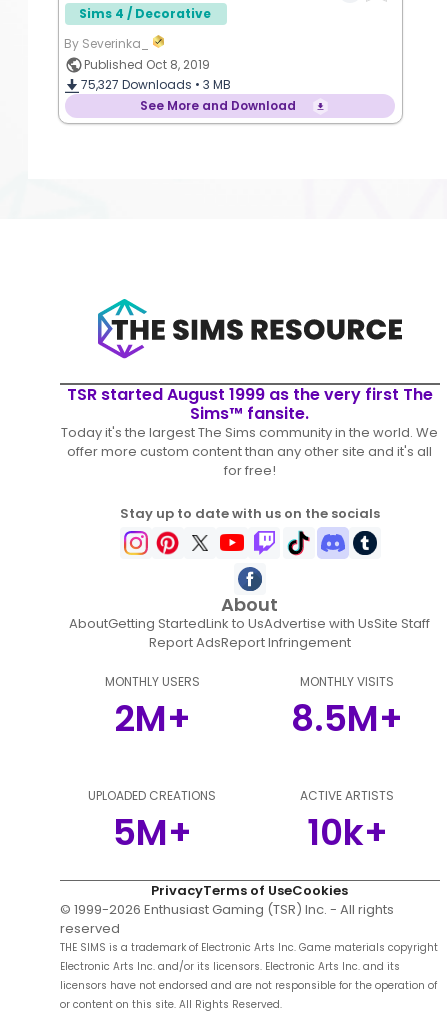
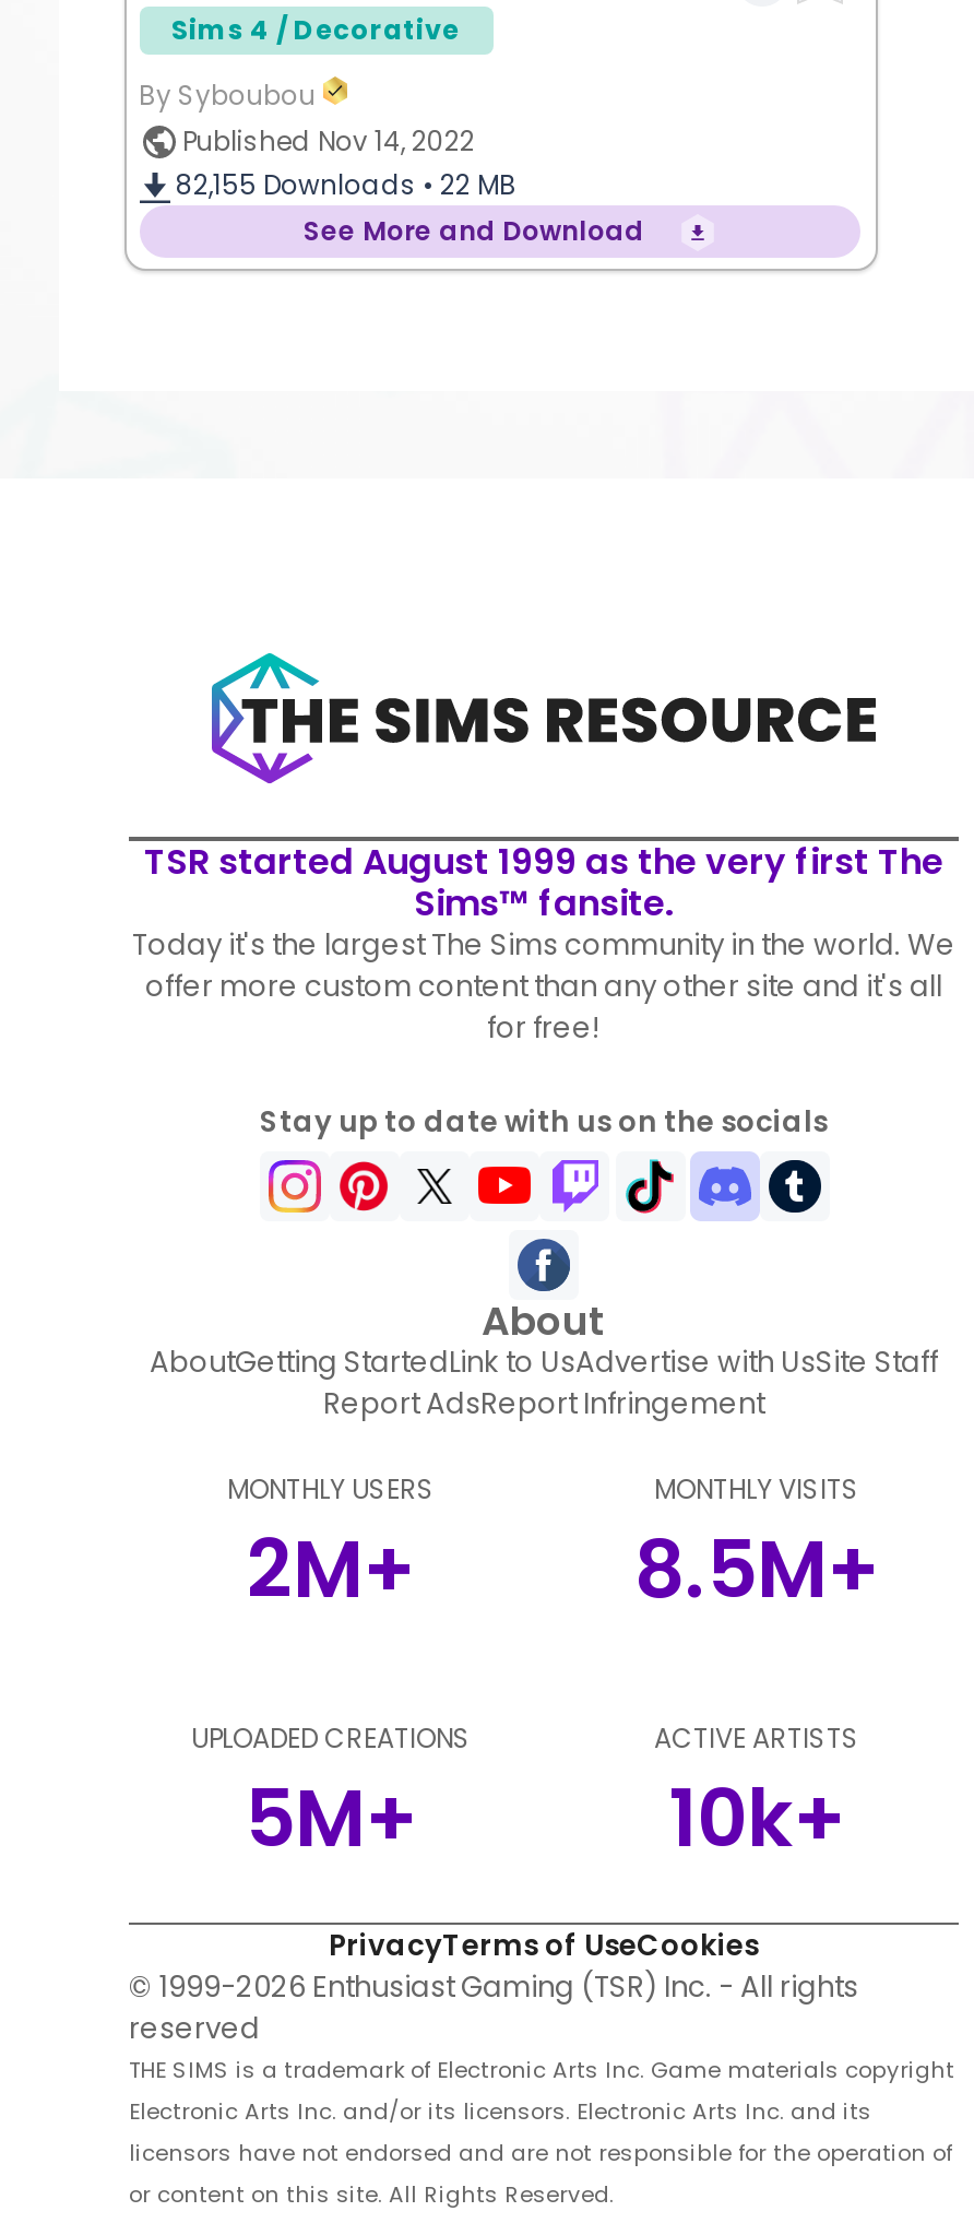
[64,35,149,52] By Severinka_ -> [139,76,316,113] By Syboubou
[84,56,210,73] Published Oct 8, 2019 -> [182,122,475,159] Published Nov 14, 2022
[81,76,231,93] 75,327 Downloads • 3 MB -> [176,166,516,203] 82,155 Downloads • 22 MB

